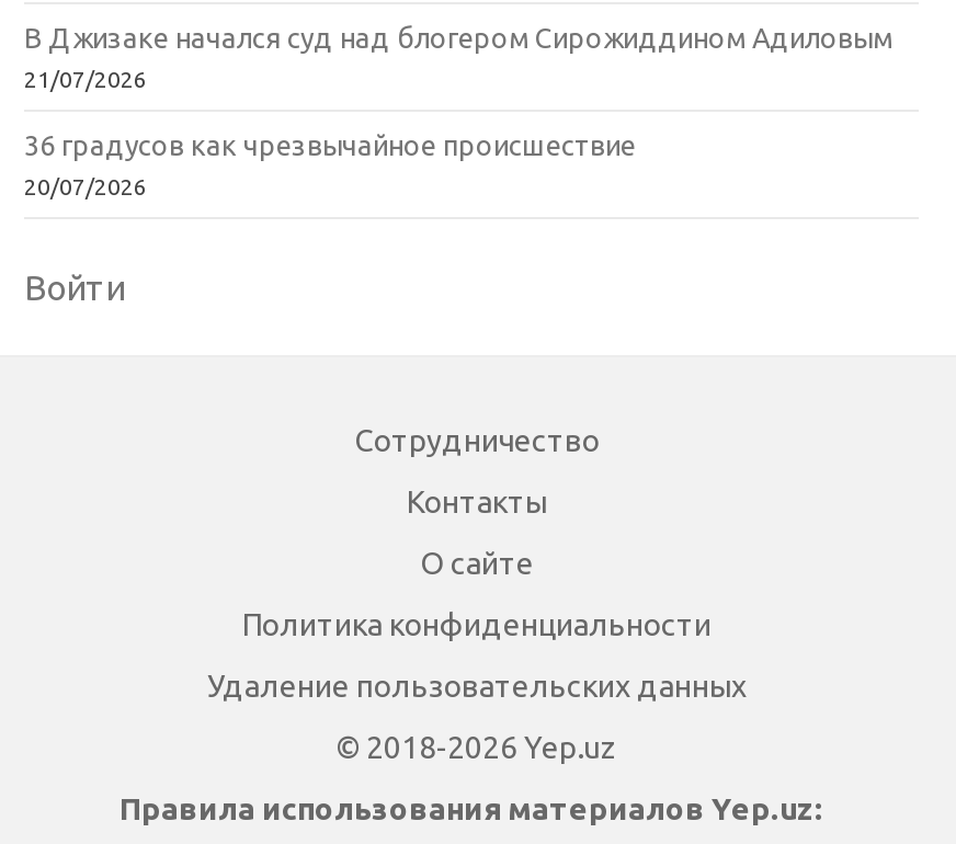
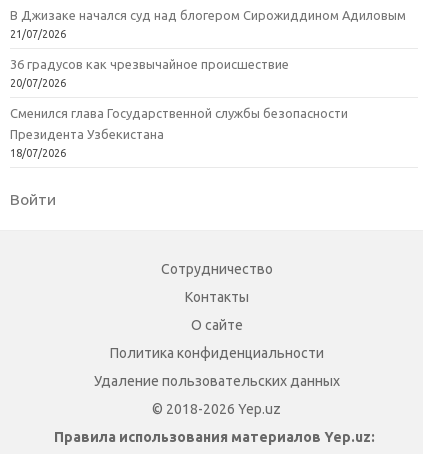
none -> [10,106,348,159] Сменился глава Государственной службы безопасности | Президента Узбекистана | 18/07/2026

